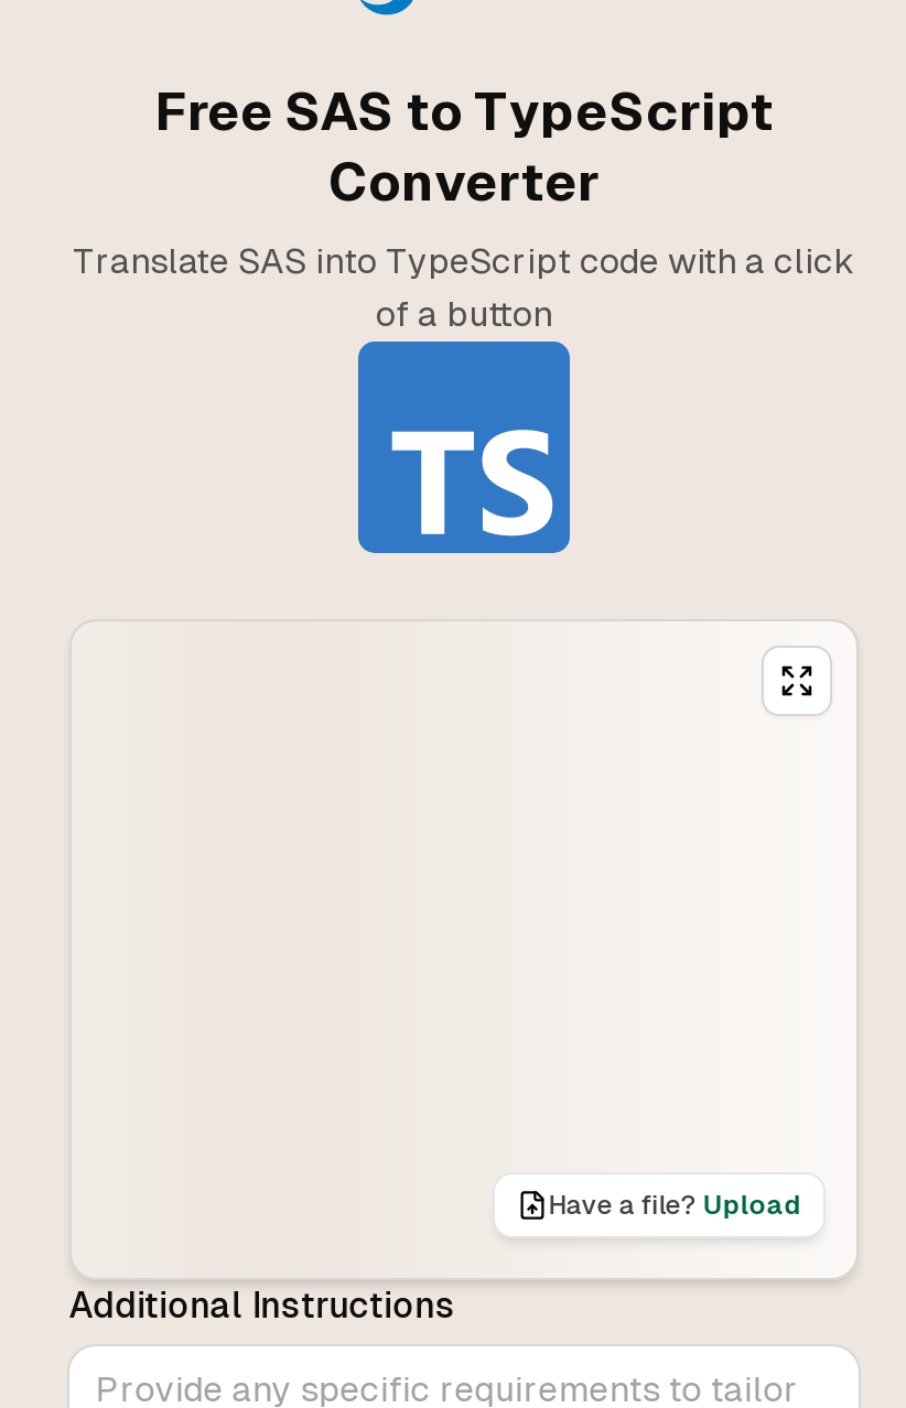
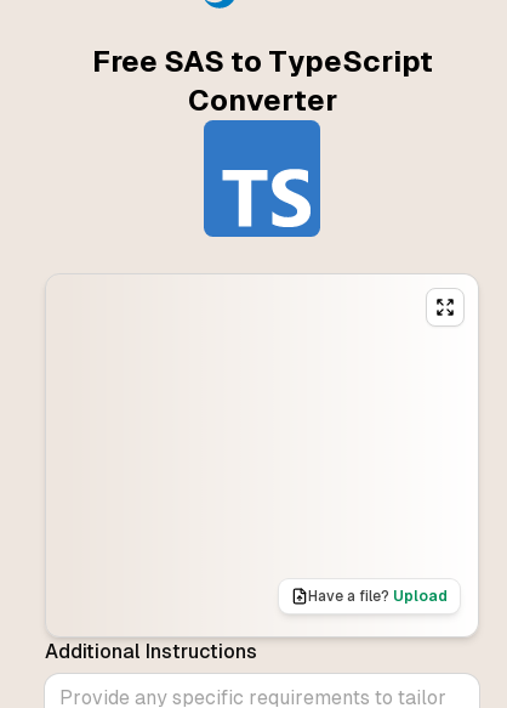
[73,240,855,335] Translate SAS into TypeScript code with a click | of a button -> none

